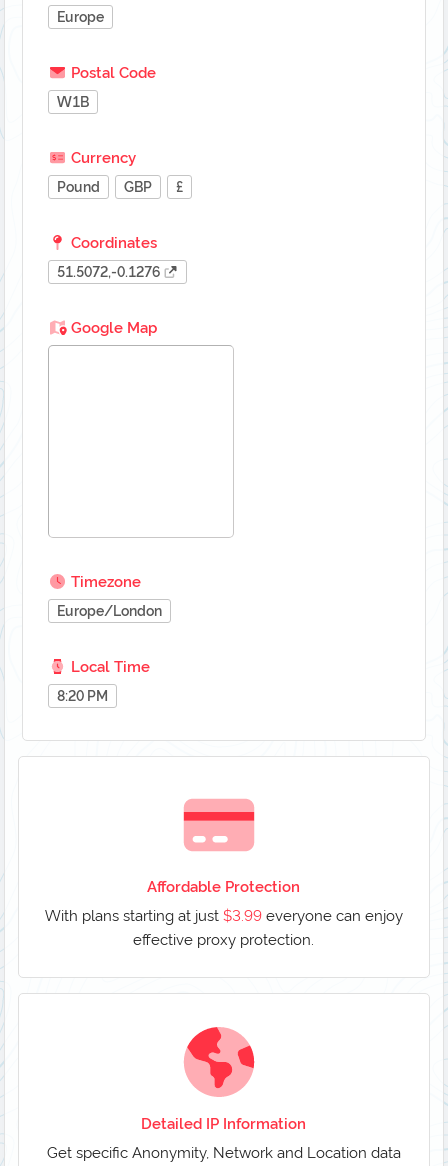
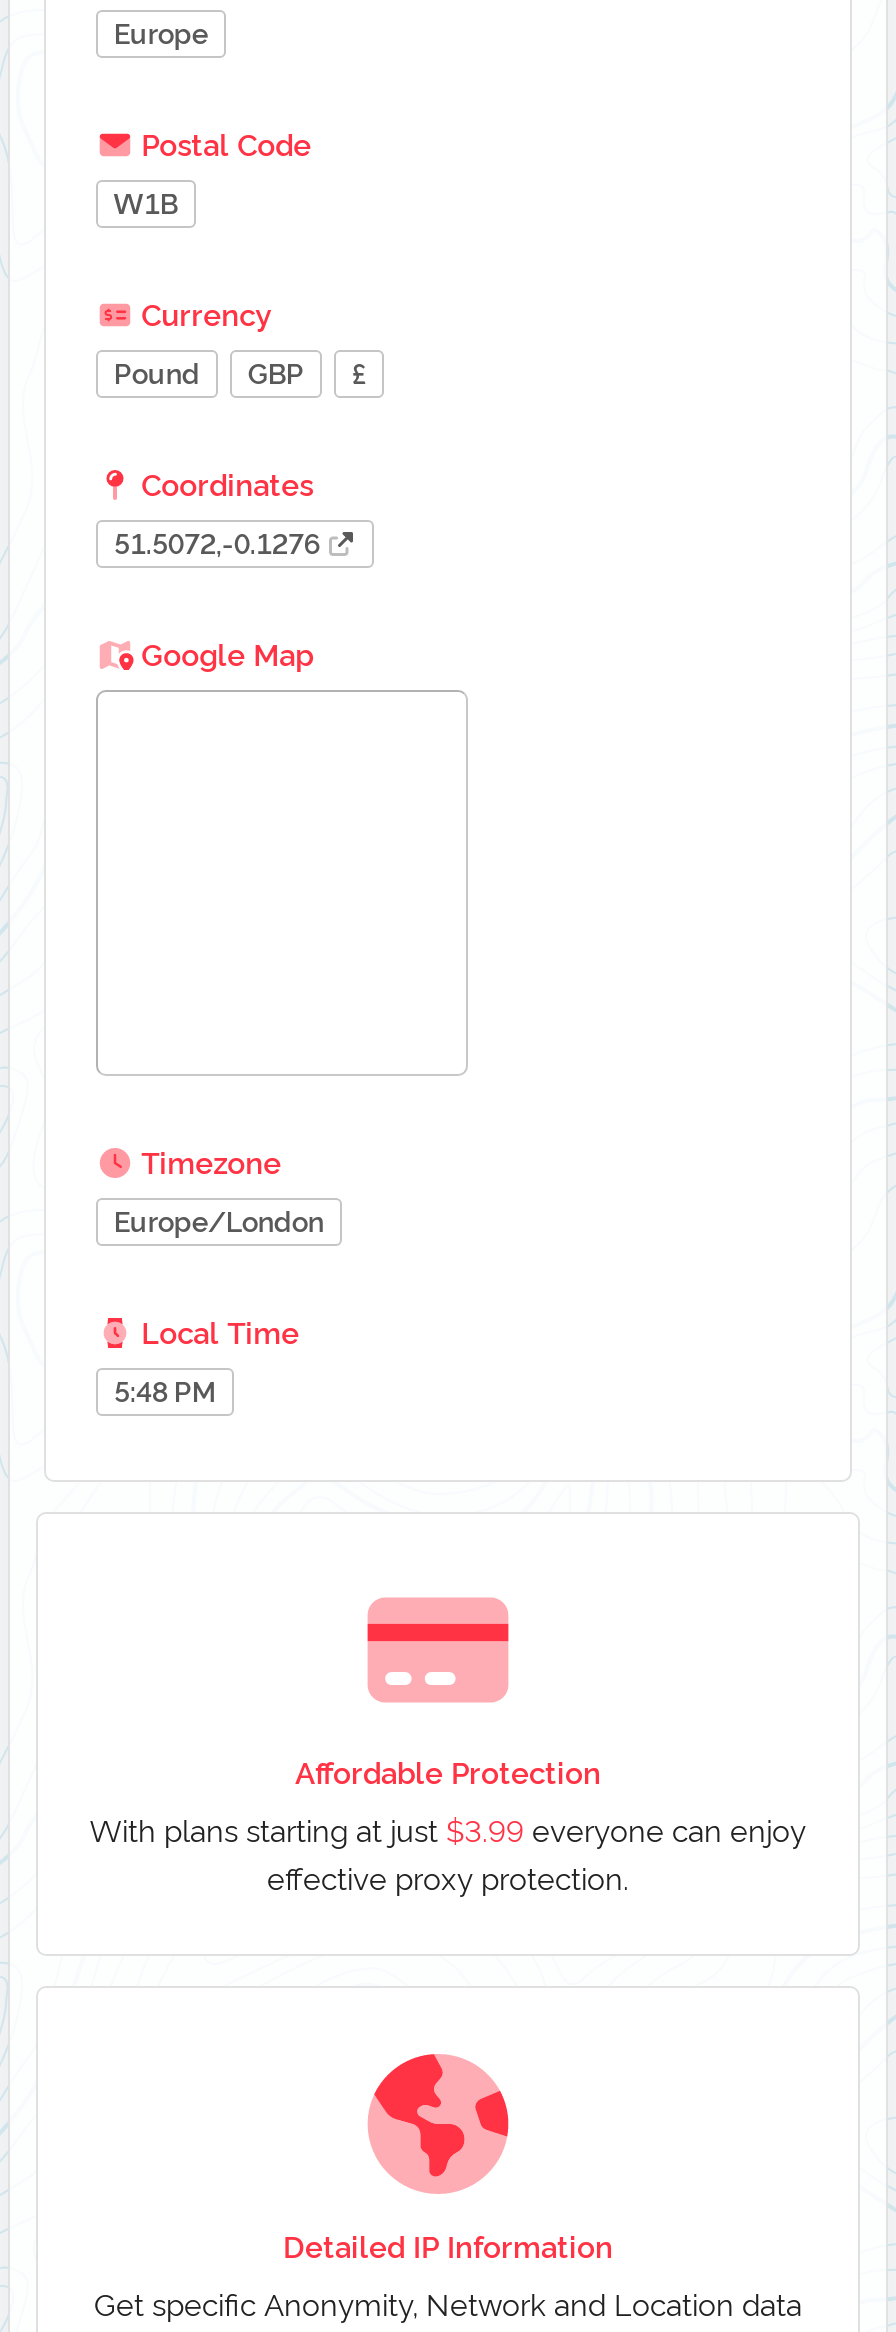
[57,688,108,704] 8:20 PM -> [114,1376,216,1408] 5:48 PM

